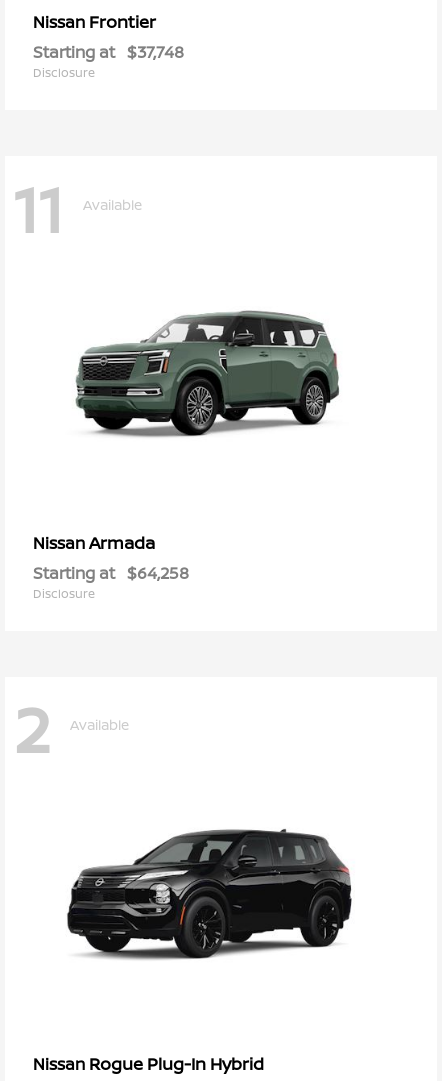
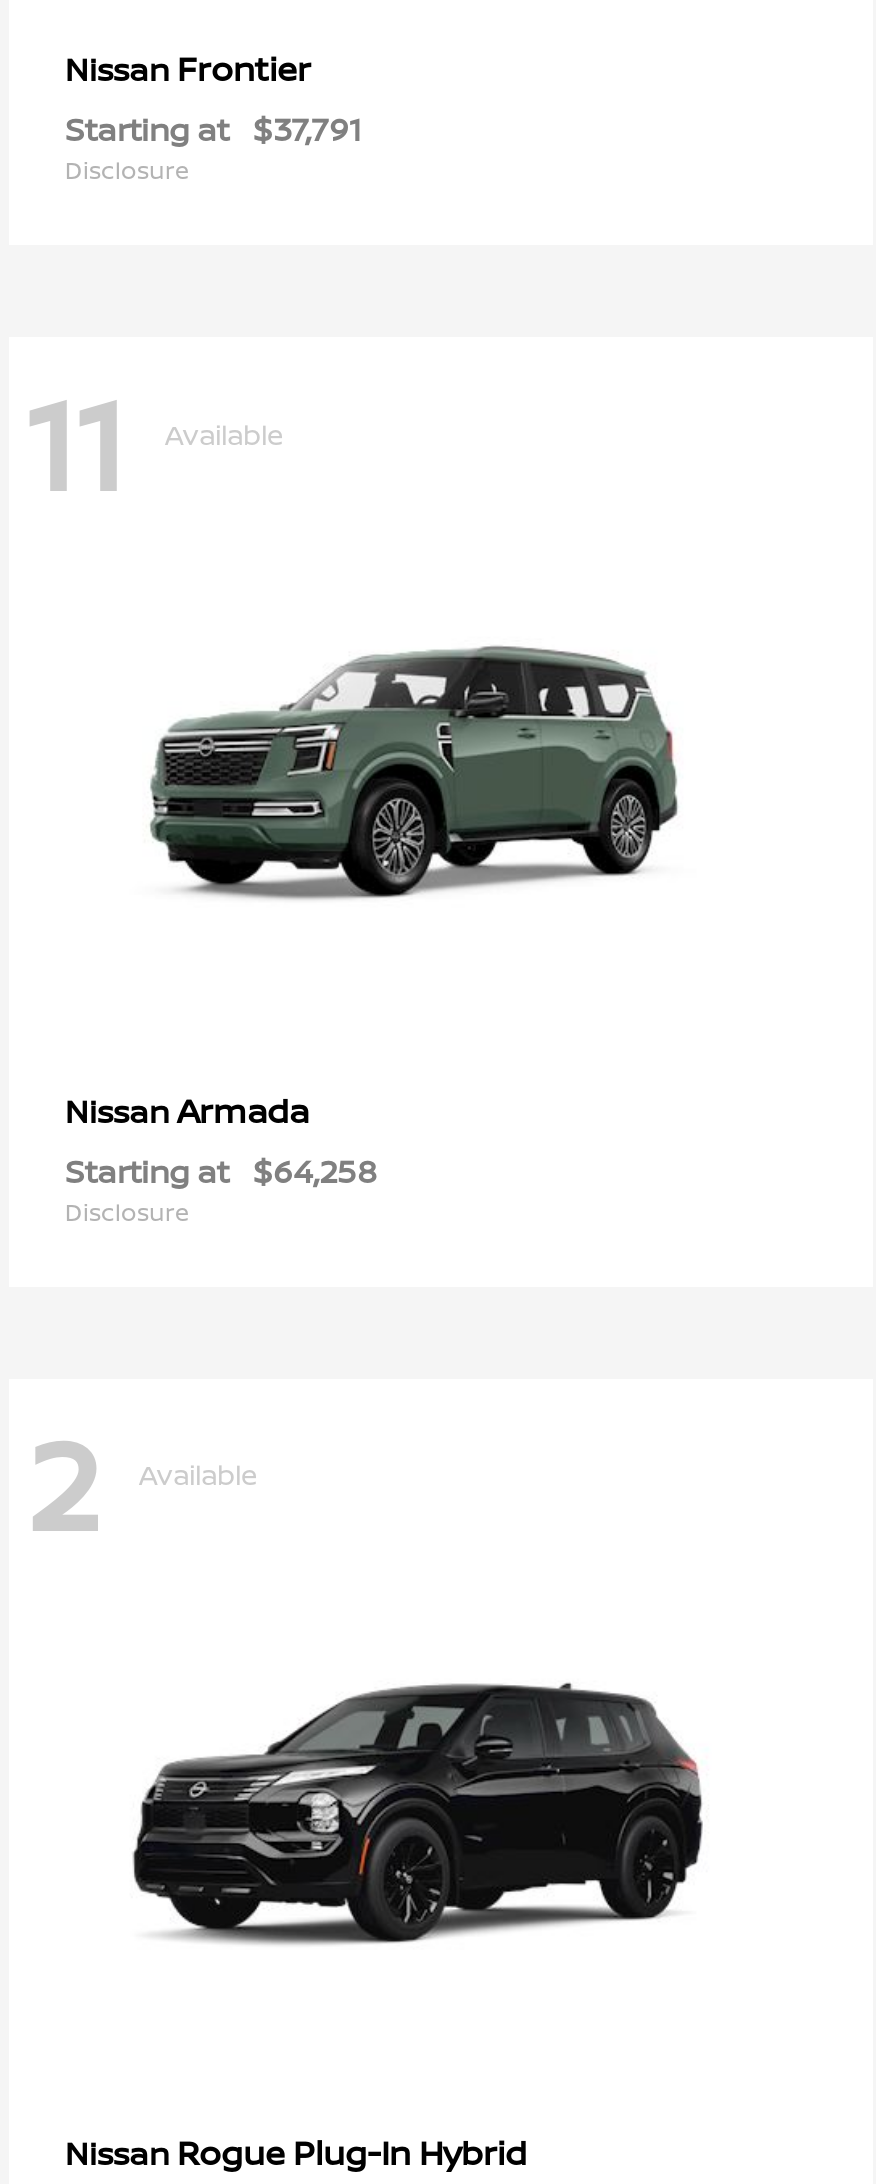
[33,41,184,63] Starting at $37,748 -> [65,107,361,151] Starting at $37,791

